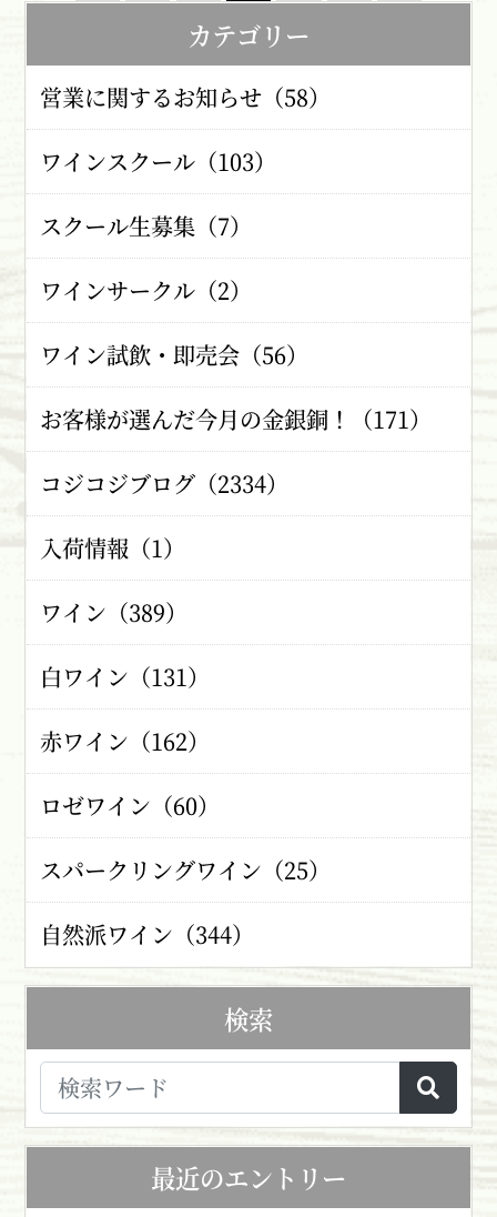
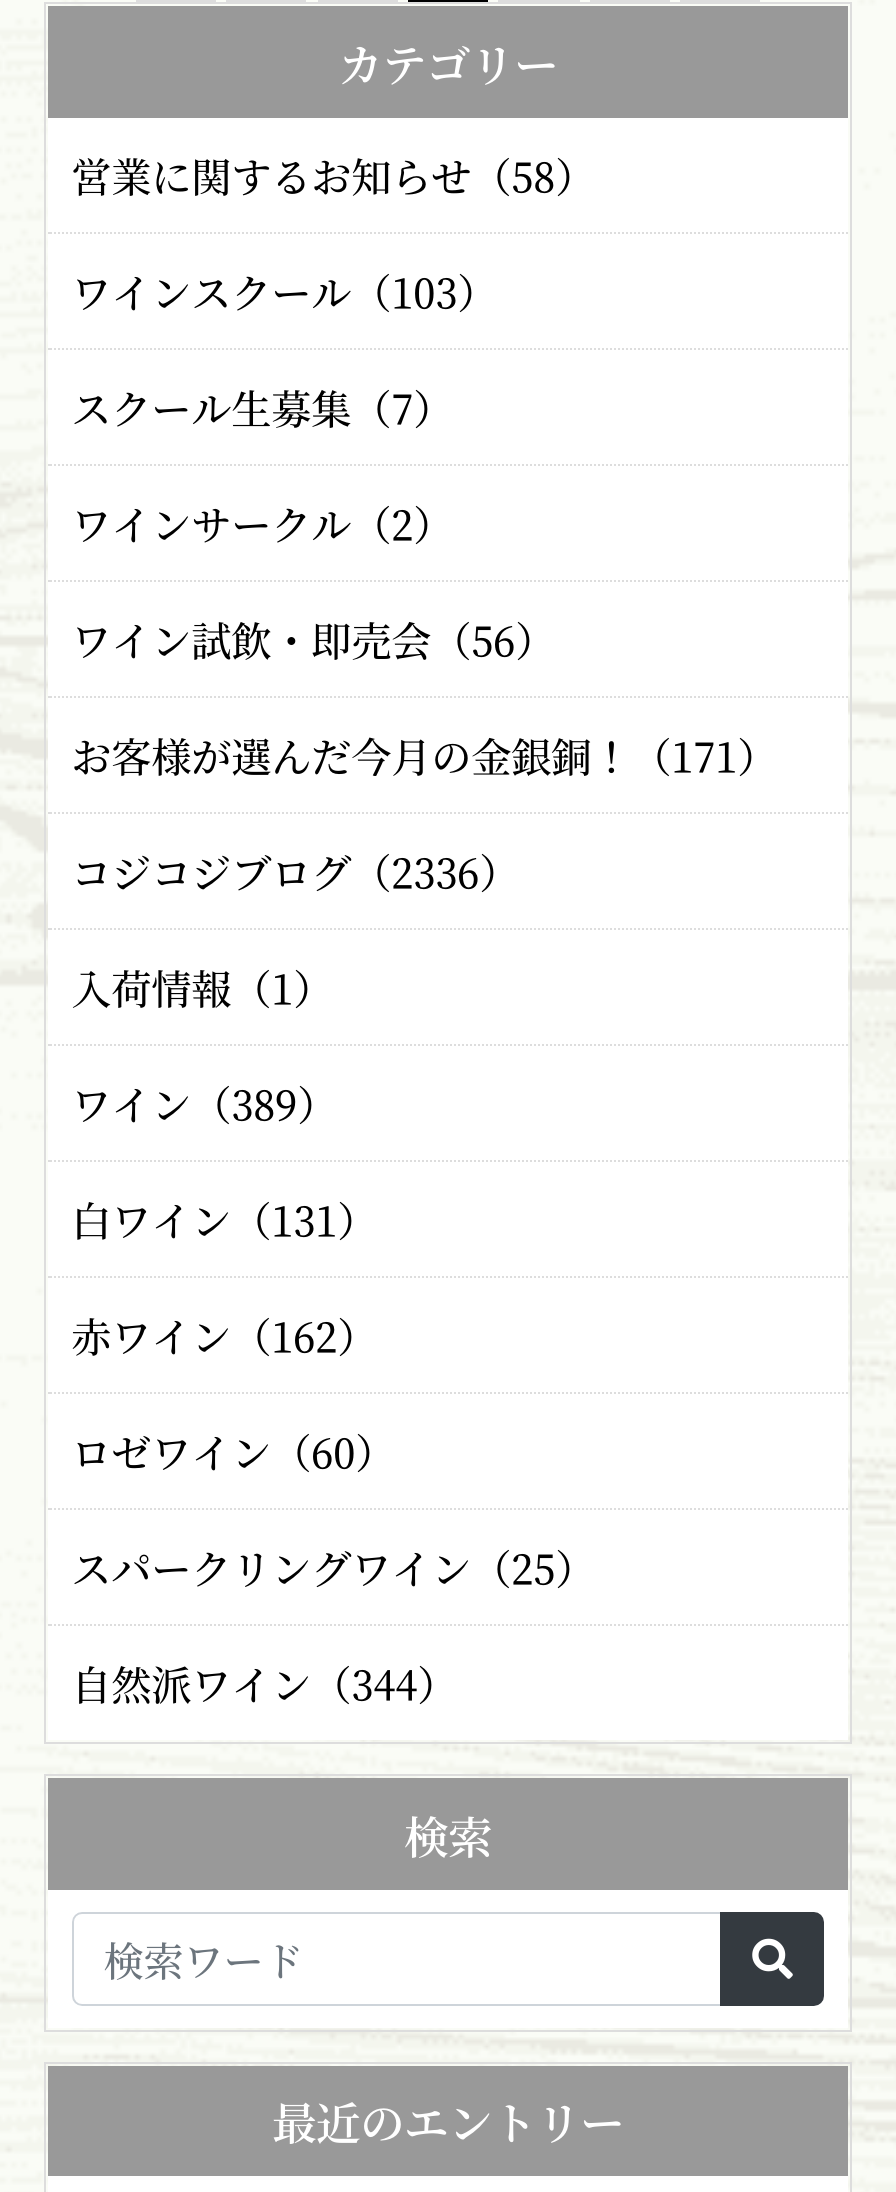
[39,467,288,500] コジコジブログ（2334） -> [71,842,519,900] コジコジブログ（2336）

